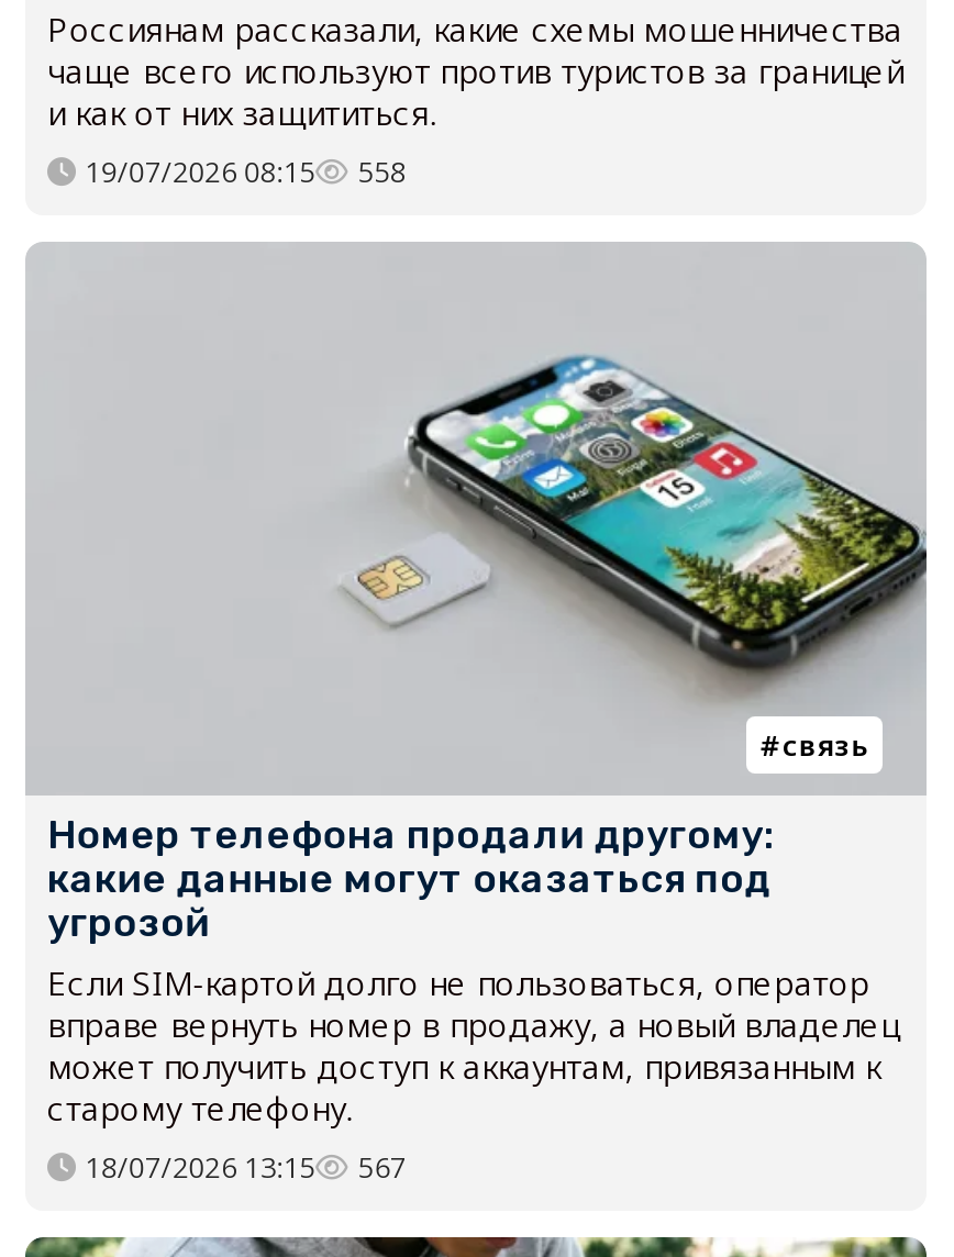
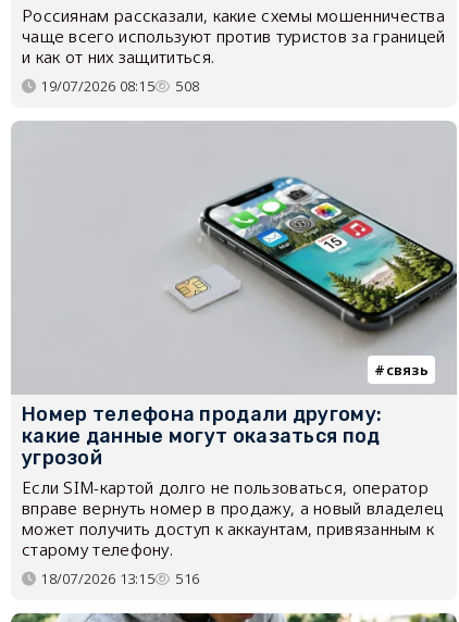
[85,153,406,193] 19/07/2026 08:15 558 -> [41,76,199,95] 19/07/2026 08:15 508
[85,1148,406,1188] 18/07/2026 13:15 567 -> [41,568,199,588] 18/07/2026 13:15 516

